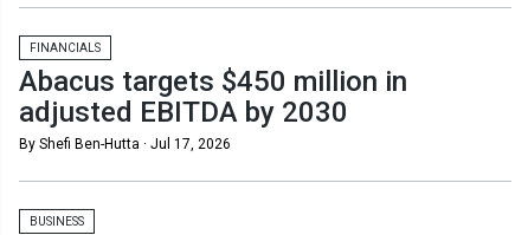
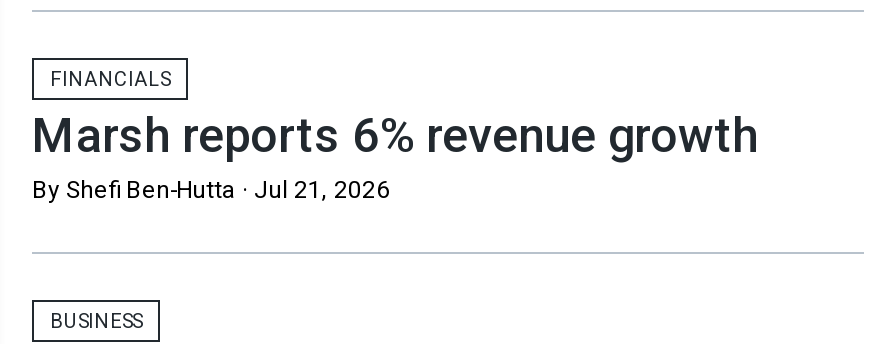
[19,65,407,152] Abacus targets $450 million in | adjusted EBITDA by 2030 | By Shefi Ben-Hutta · Jul 17, 2026 -> [32,108,758,204] Marsh reports 6% revenue growth | By Shefi Ben-Hutta · Jul 21, 2026

